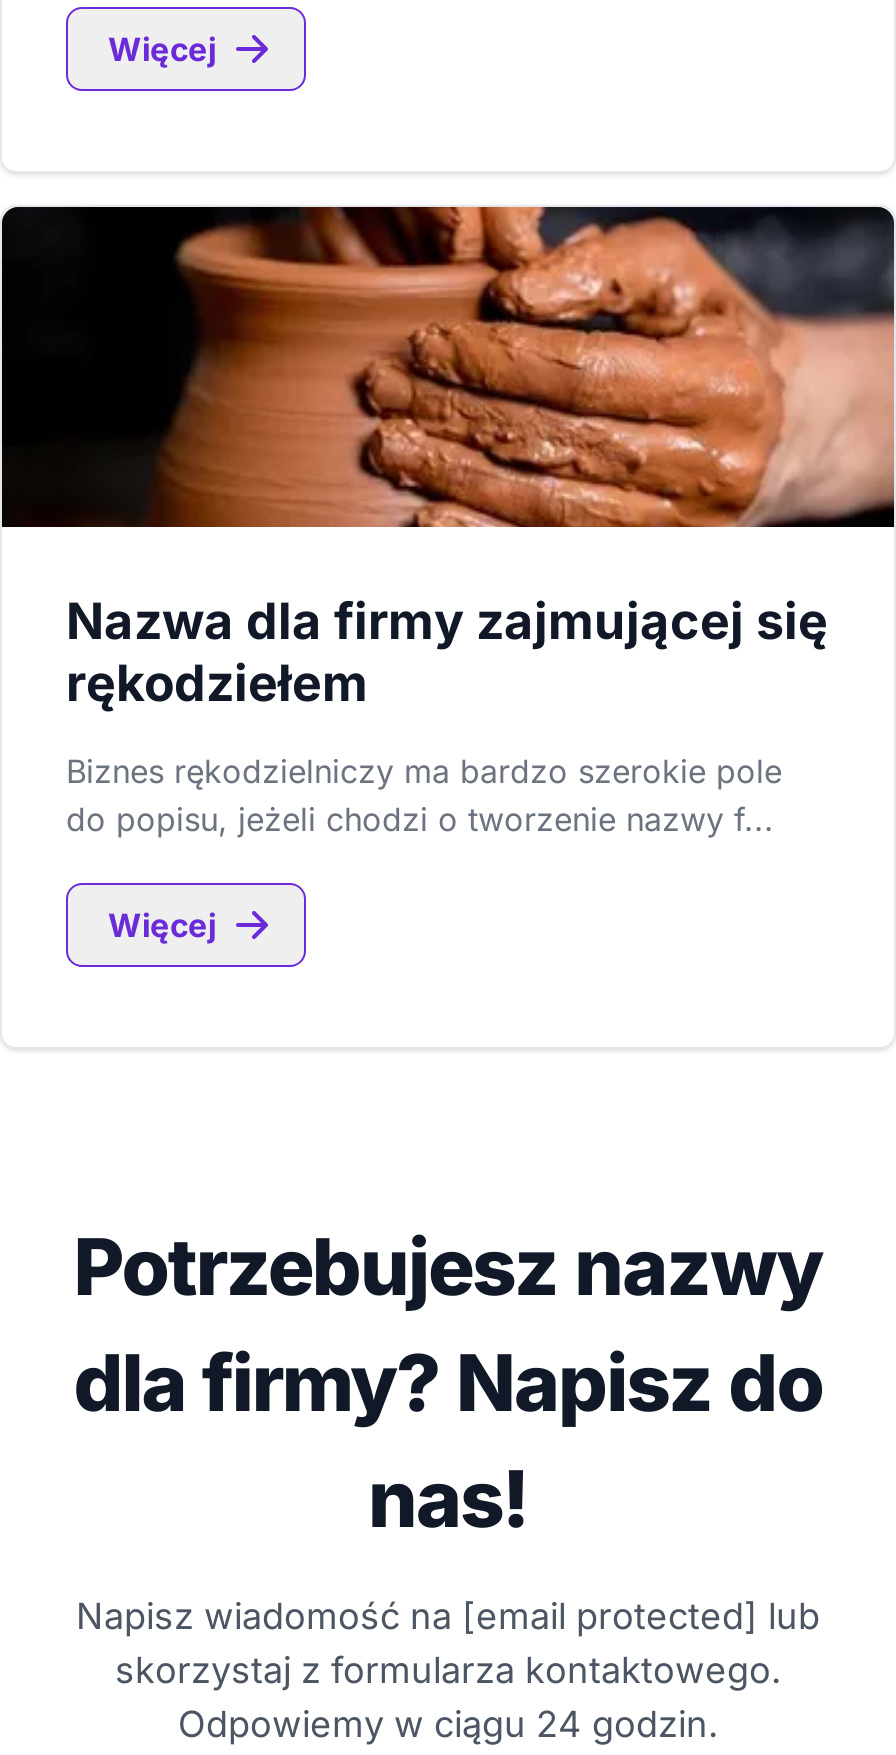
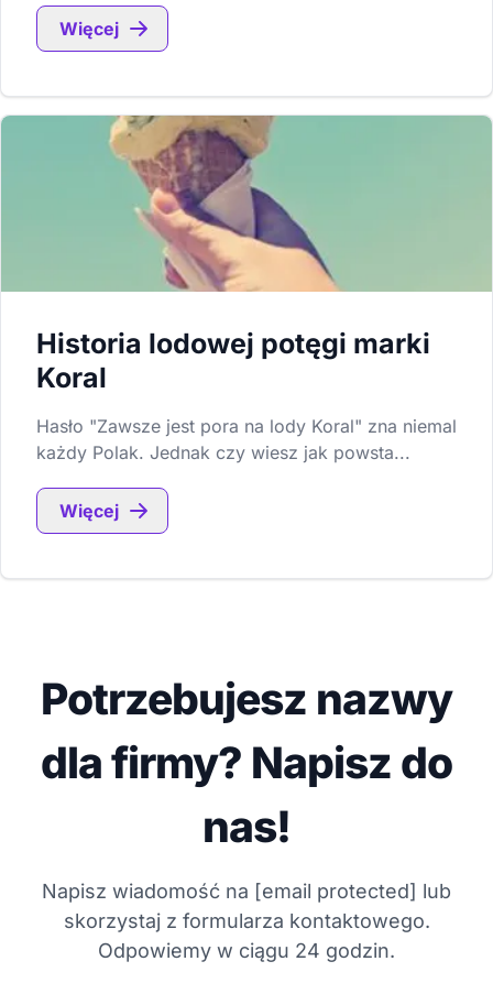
[6,205,890,713] [image] | Nazwa dla firmy zajmującej się | rękodziełem -> [3,114,490,394] [image] | Historia lodowej potęgi marki | Koral
[66,751,782,839] Biznes rękodzielniczy ma bardzo szerokie pole | do popisu, jeżeli chodzi o tworzenie nazwy f... -> [36,415,457,463] Hasło "Zawsze jest pora na lody Koral" zna niemal | każdy Polak. Jednak czy wiesz jak powsta...

